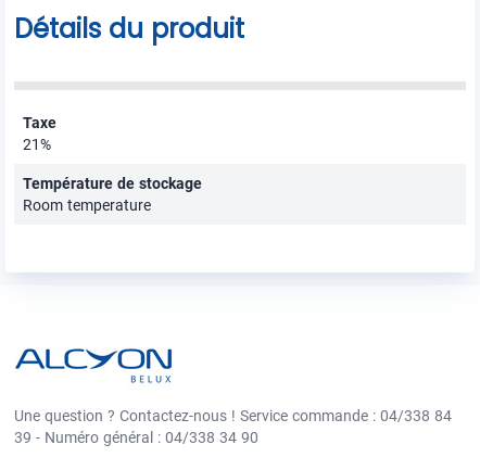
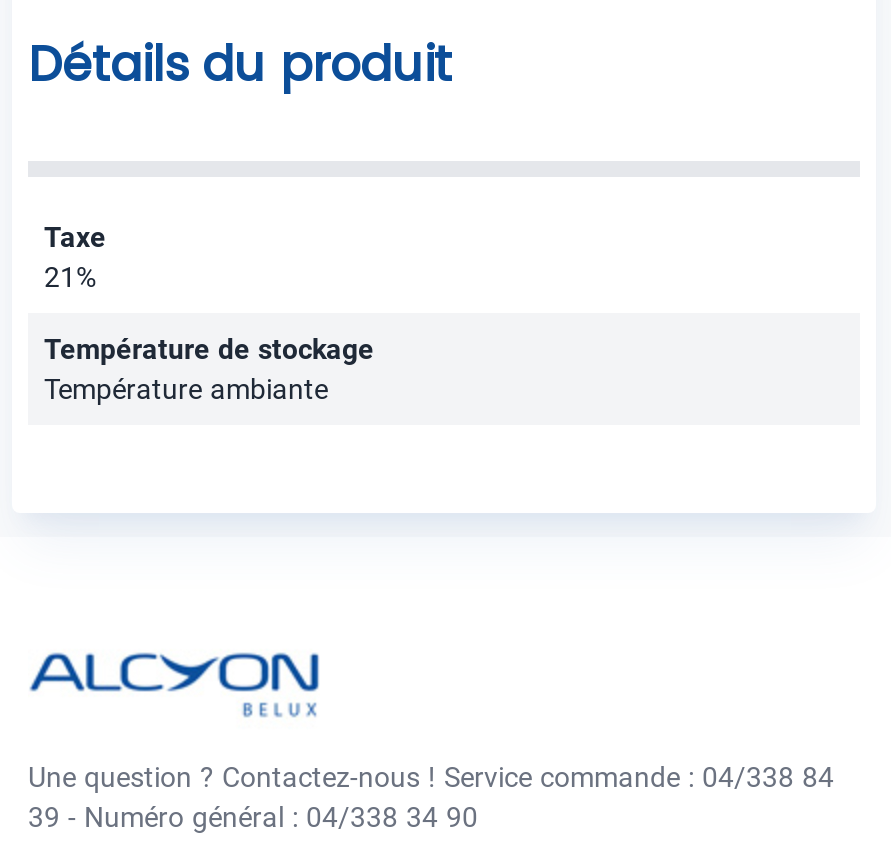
[23,197,151,214] Room temperature -> [44,374,328,406] Température ambiante

